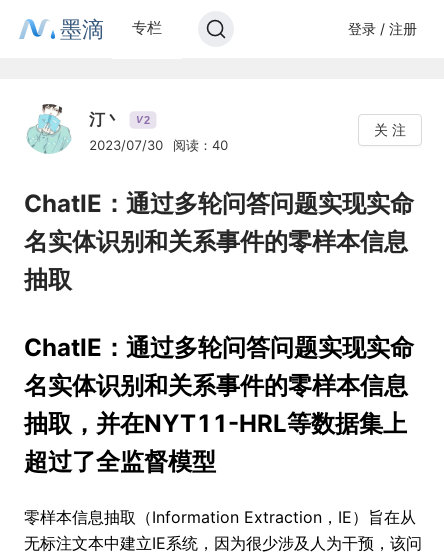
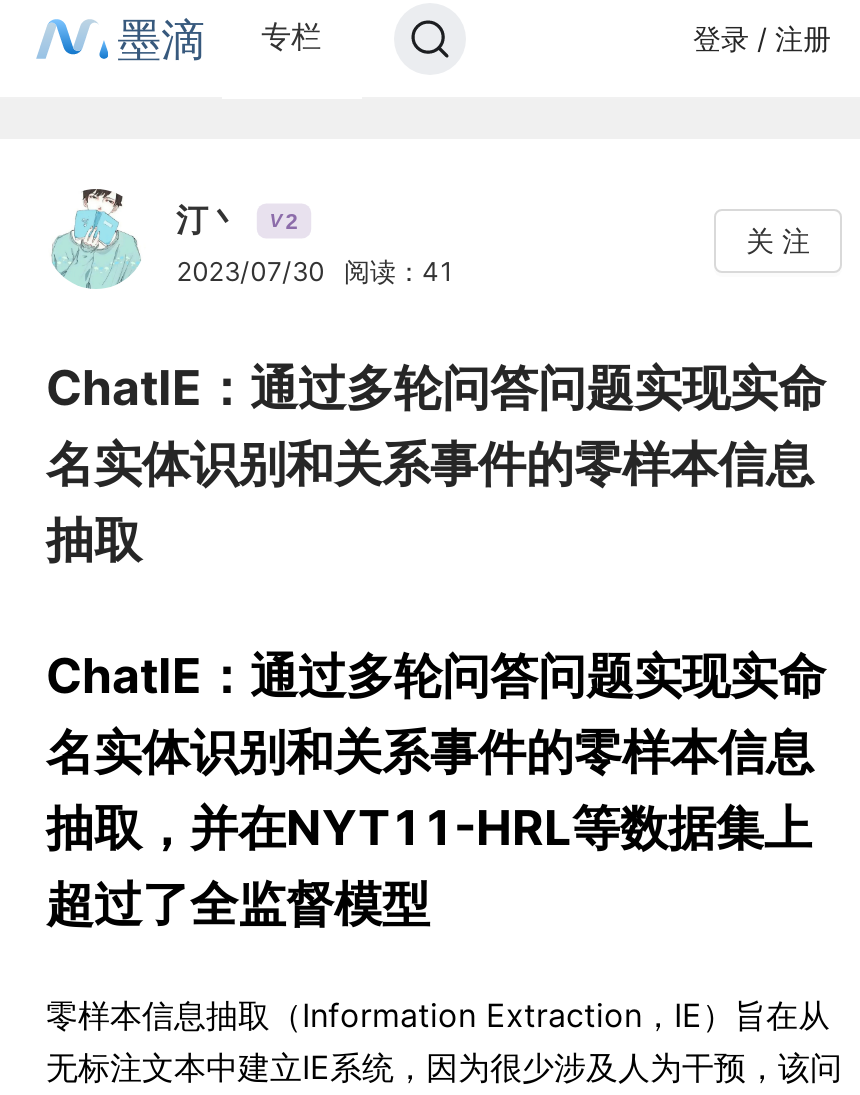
[89,137,228,153] 2023/07/30 阅读：40 -> [176,255,454,287] 2023/07/30 阅读：41

